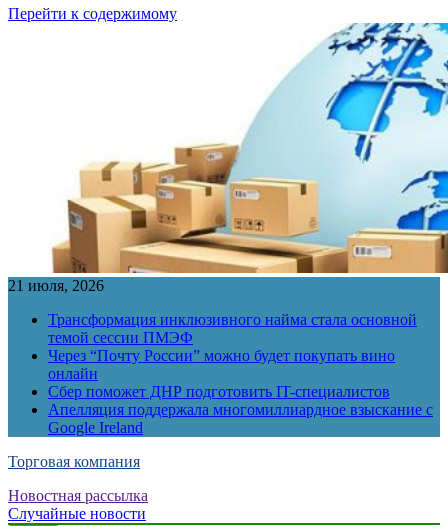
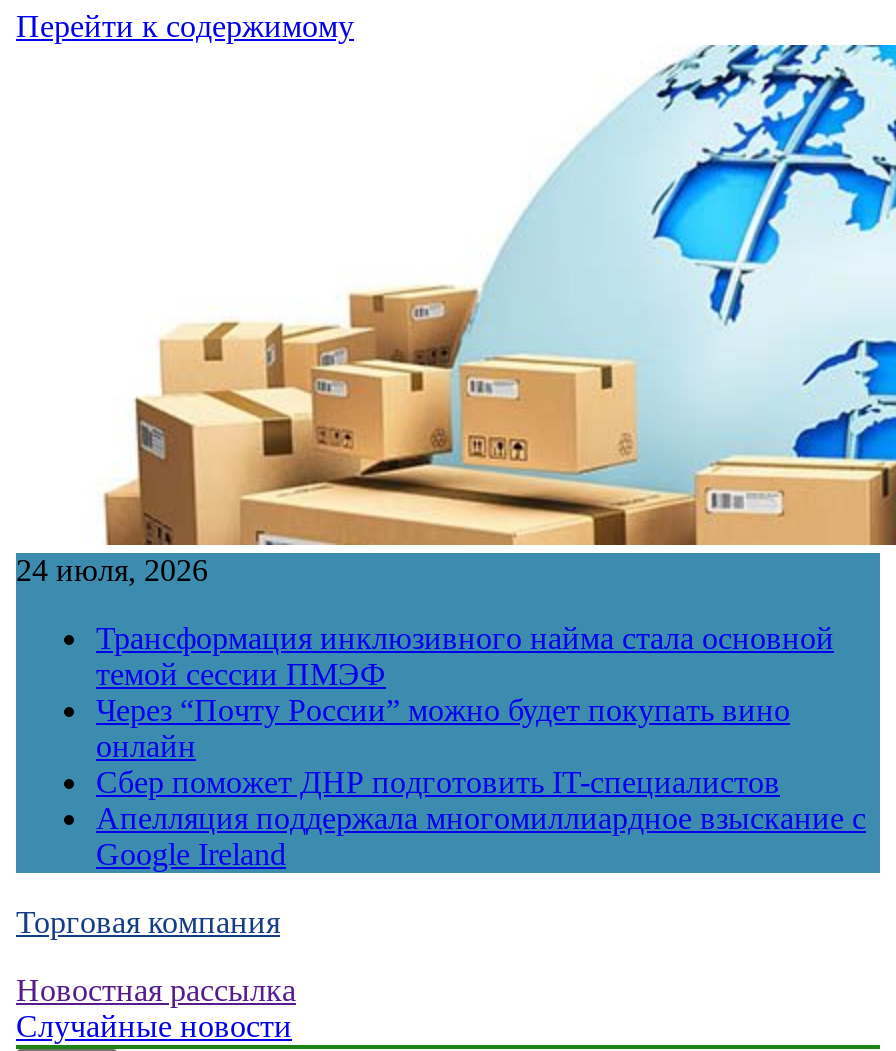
[8,277,104,294] 21 июля, 2026 -> [16,553,208,587] 24 июля, 2026

